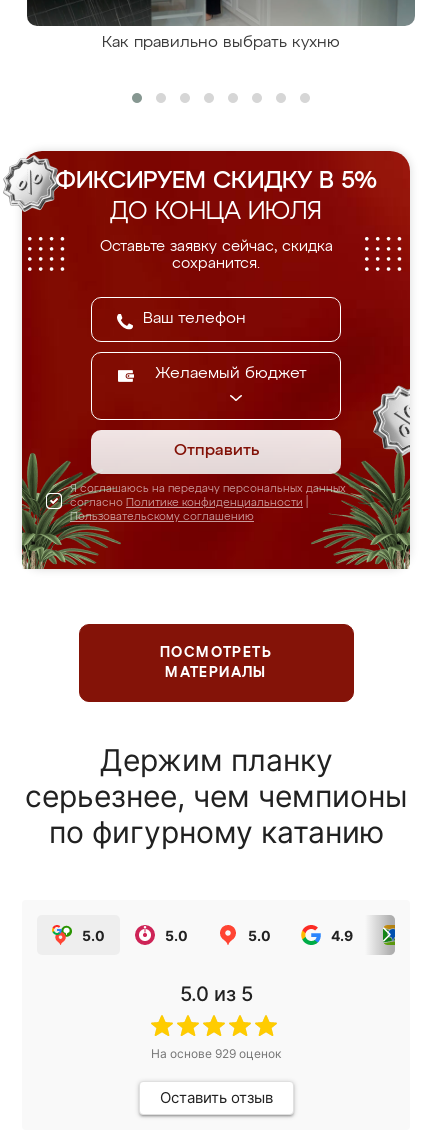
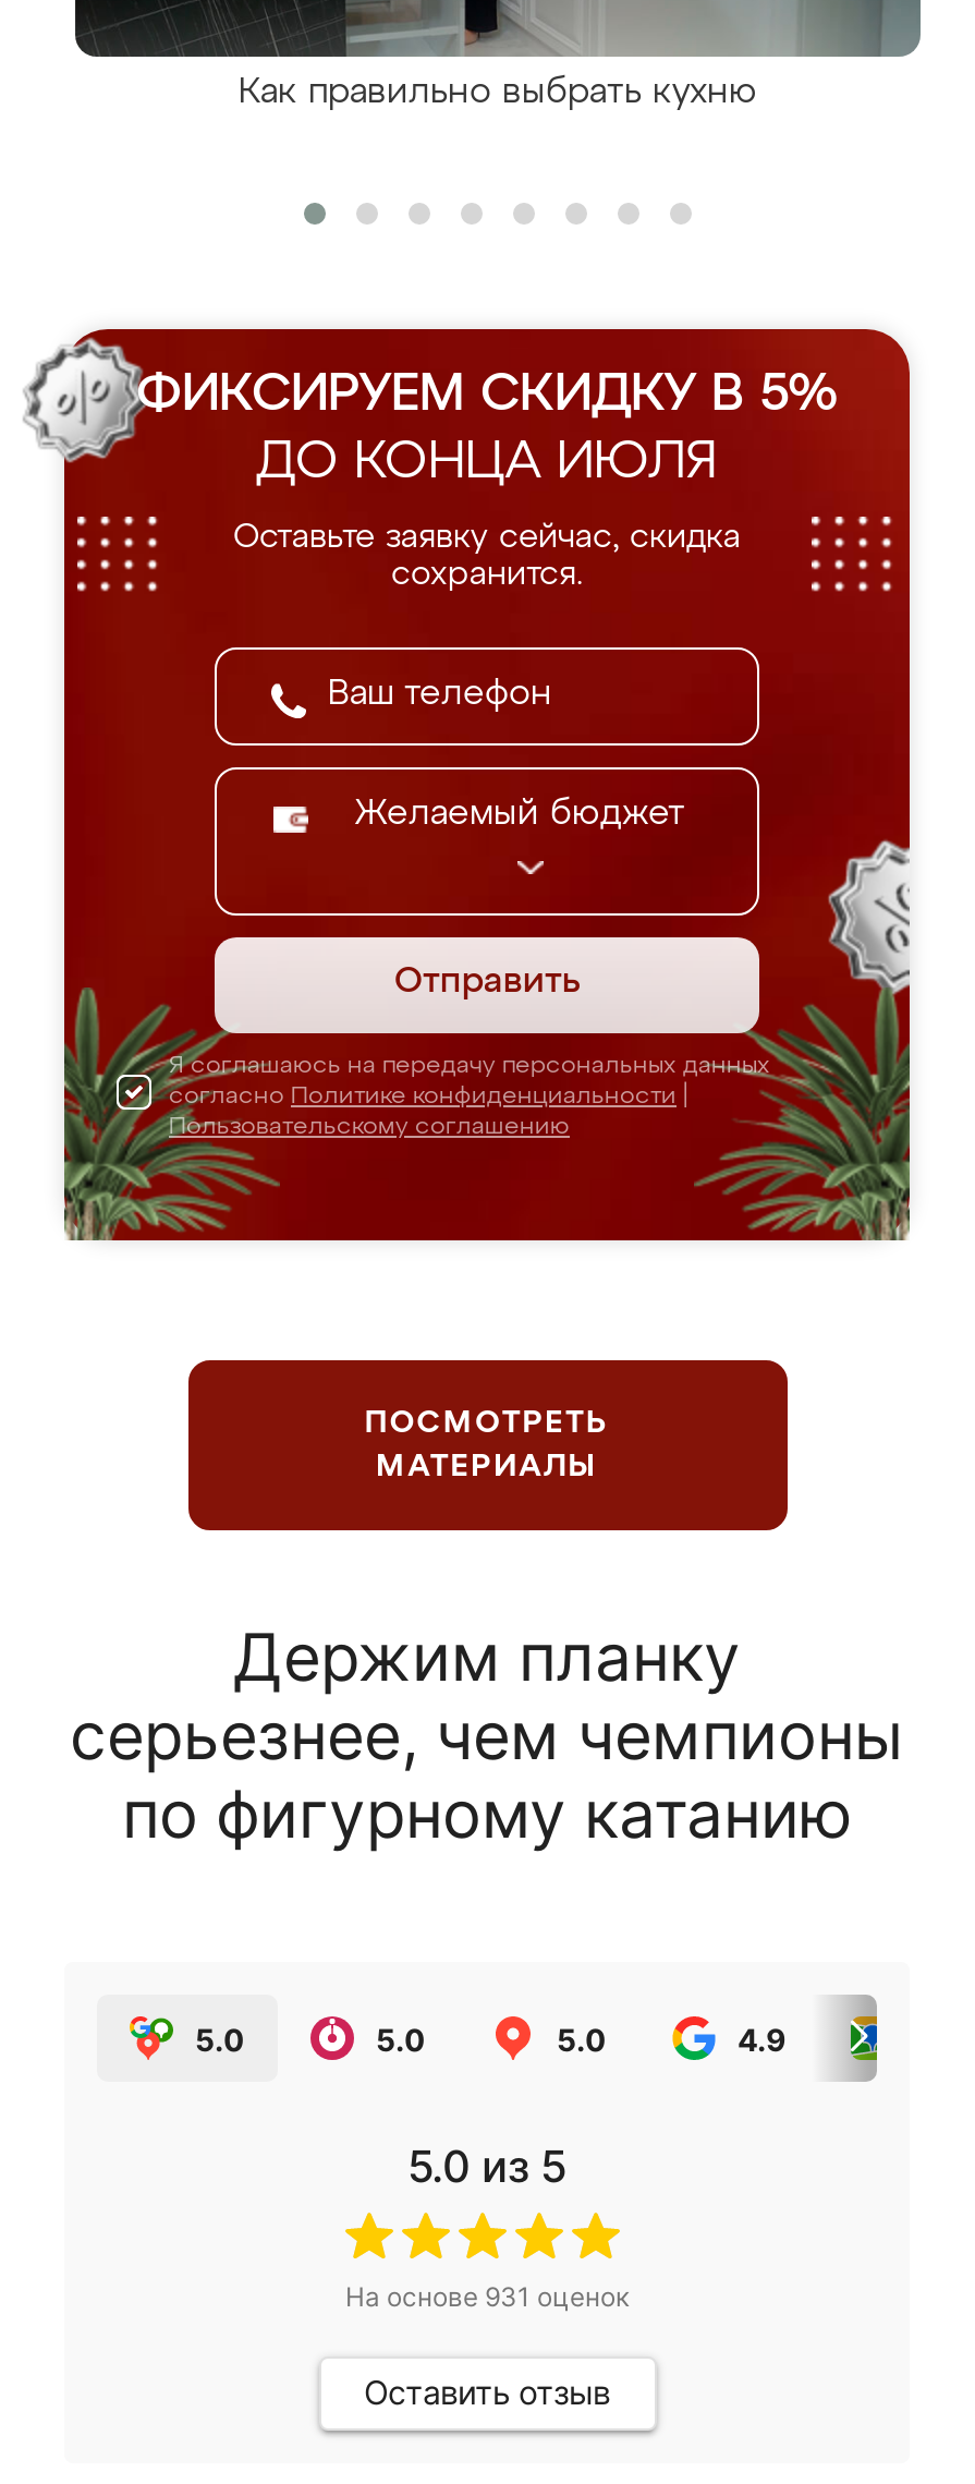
[151,1046,281,1061] На основе 929 оценок -> [345,2280,629,2313] На основе 931 оценок

